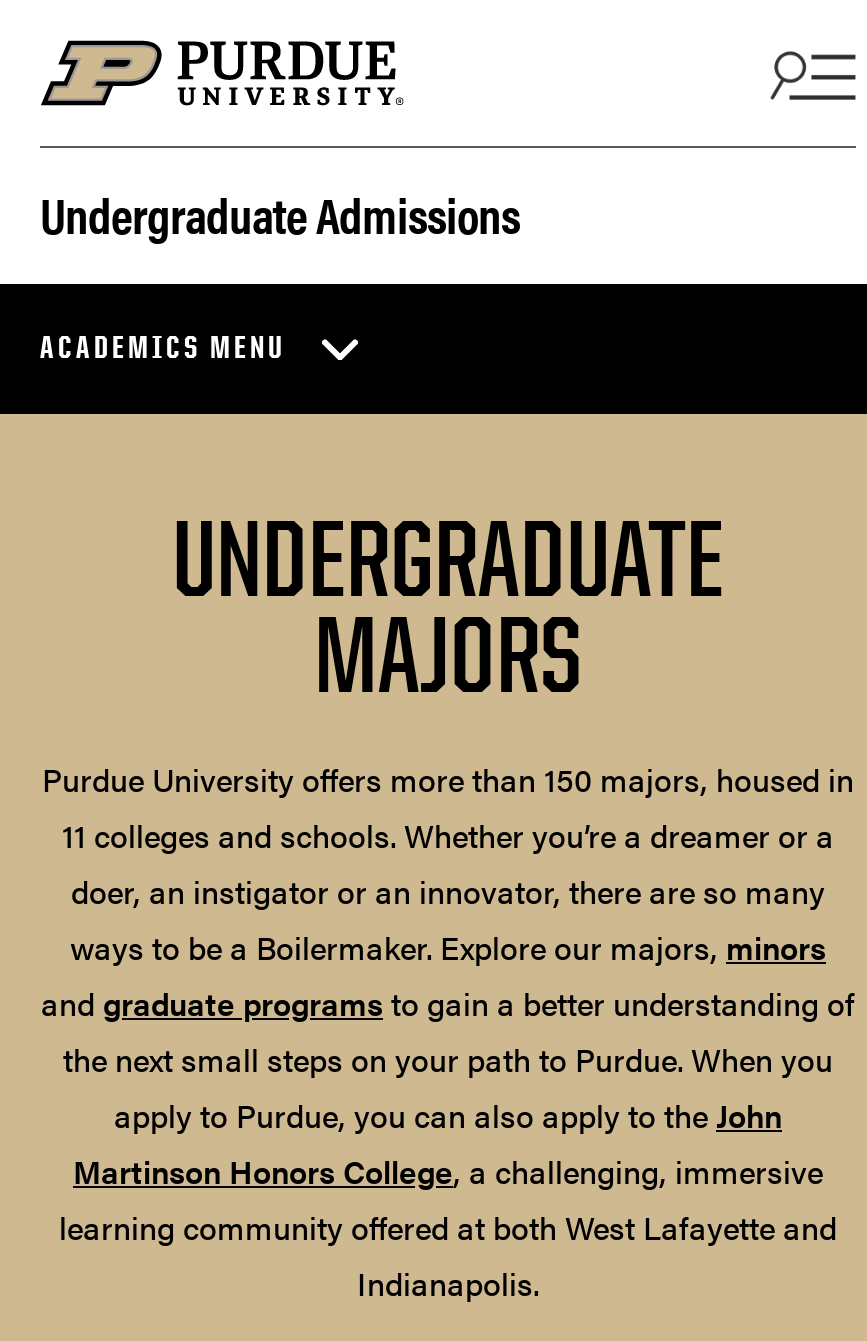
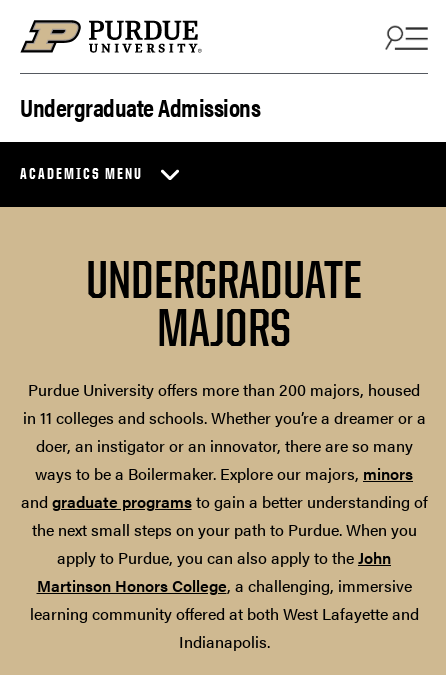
[42,756,854,858] Purdue University offers more than 150 majors, housed in | 11 colleges and schools. Whether you’re a dreamer or a -> [22,378,425,429] Purdue University offers more than 200 majors, housed | in 11 colleges and schools. Whether you’re a dreamer or a

